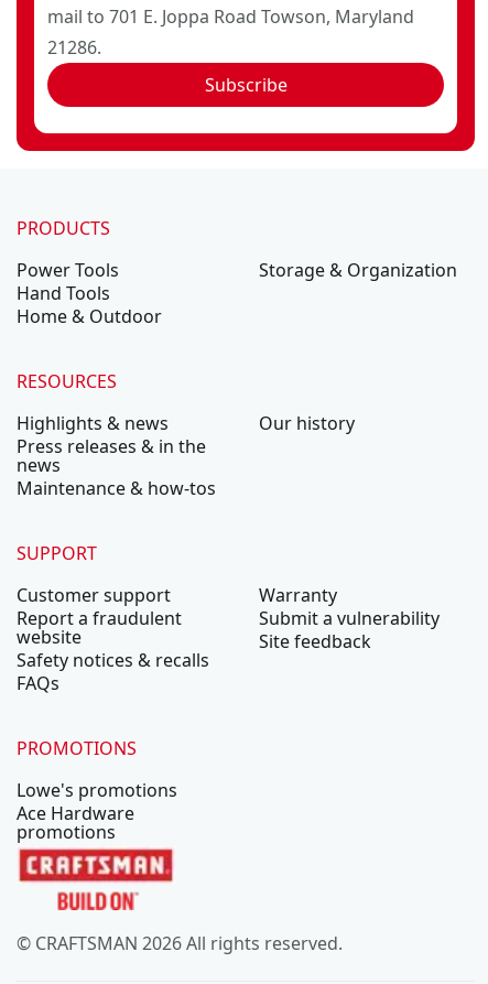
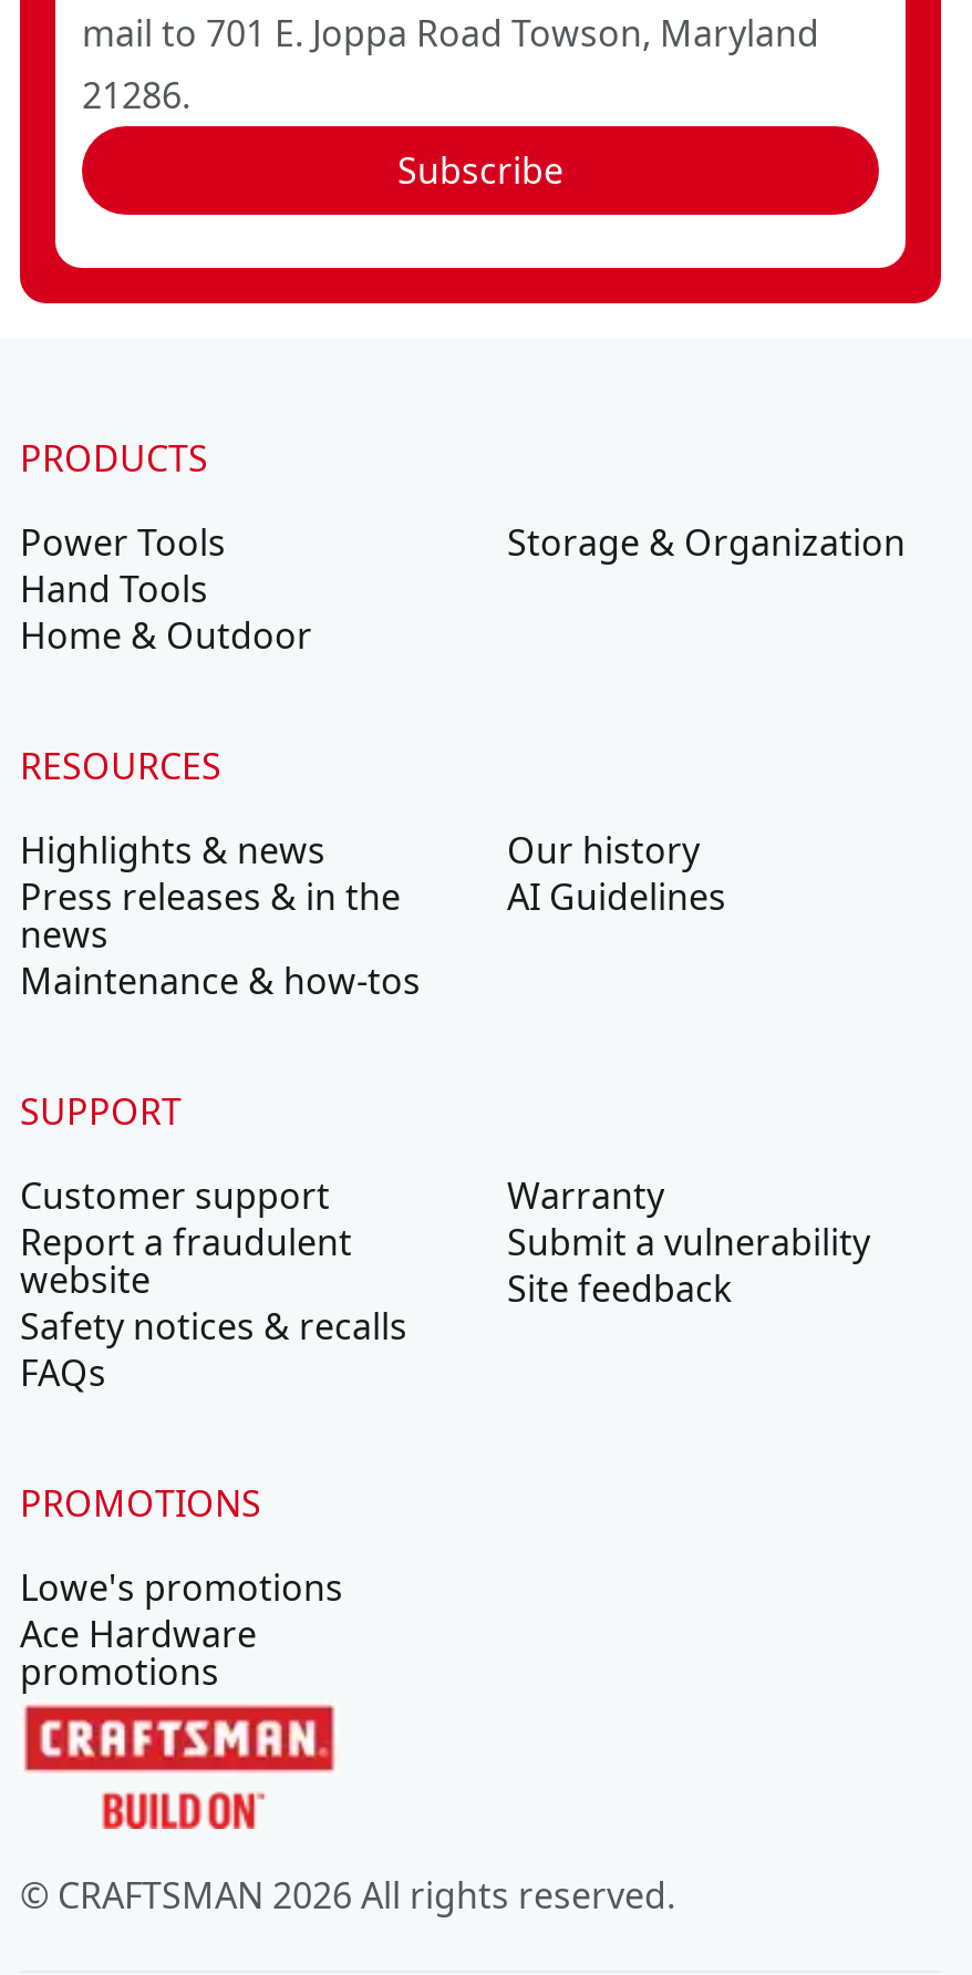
none -> [507,872,726,921] AI Guidelines

